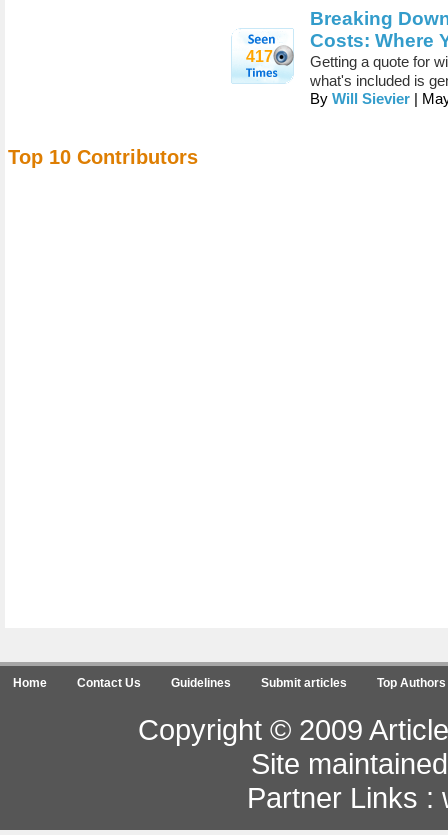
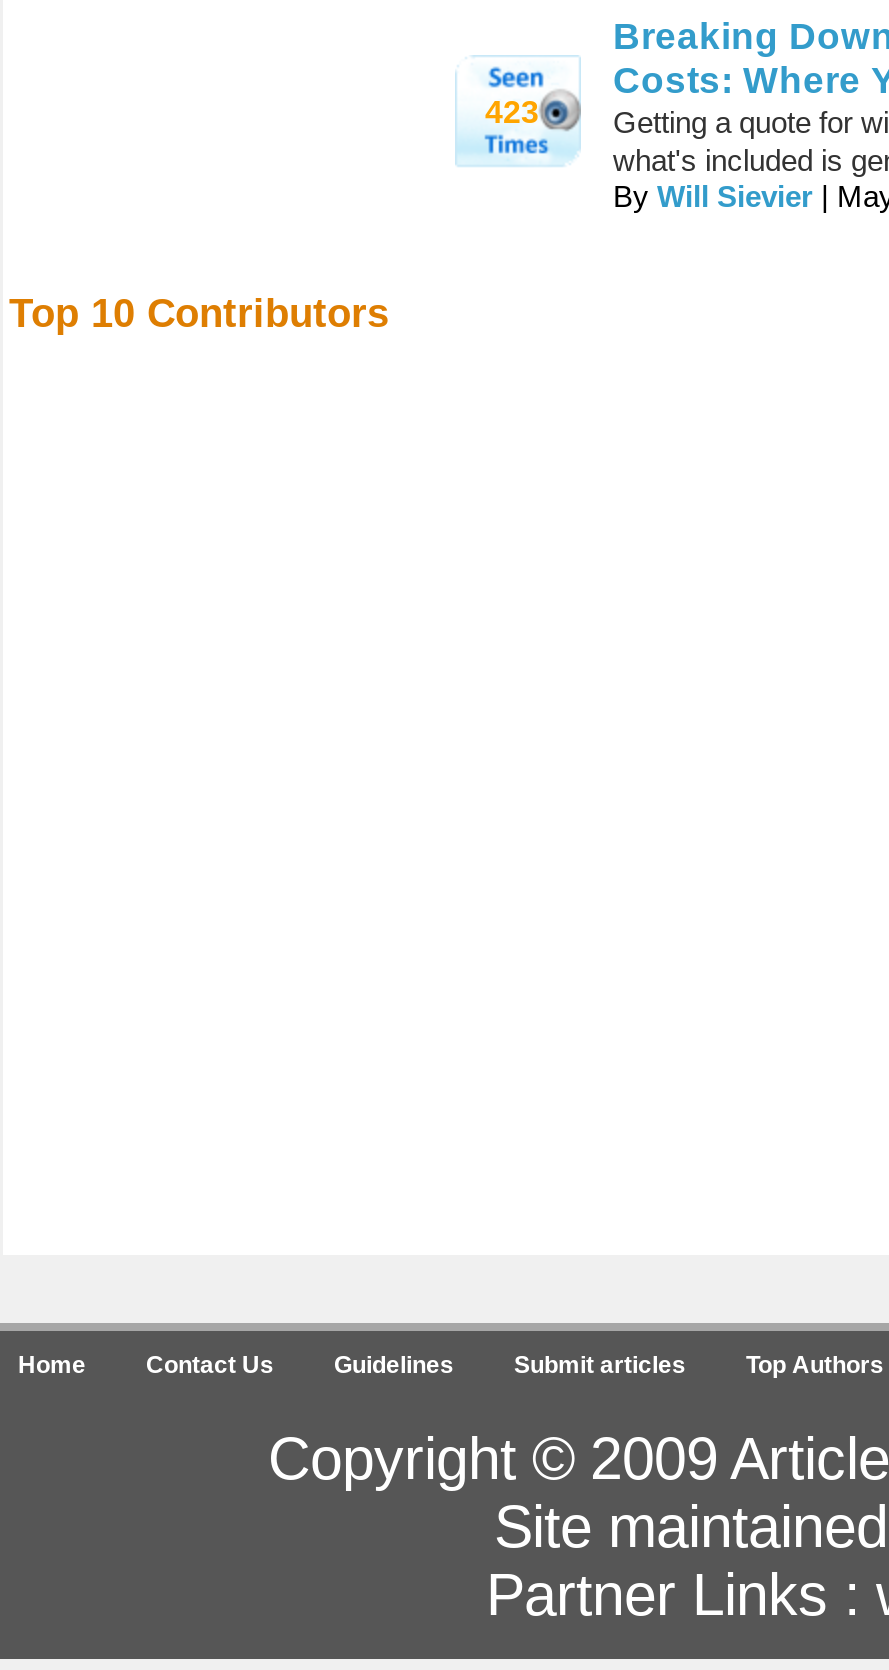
[246,48,273,65] 417 -> [485,95,539,129] 423

